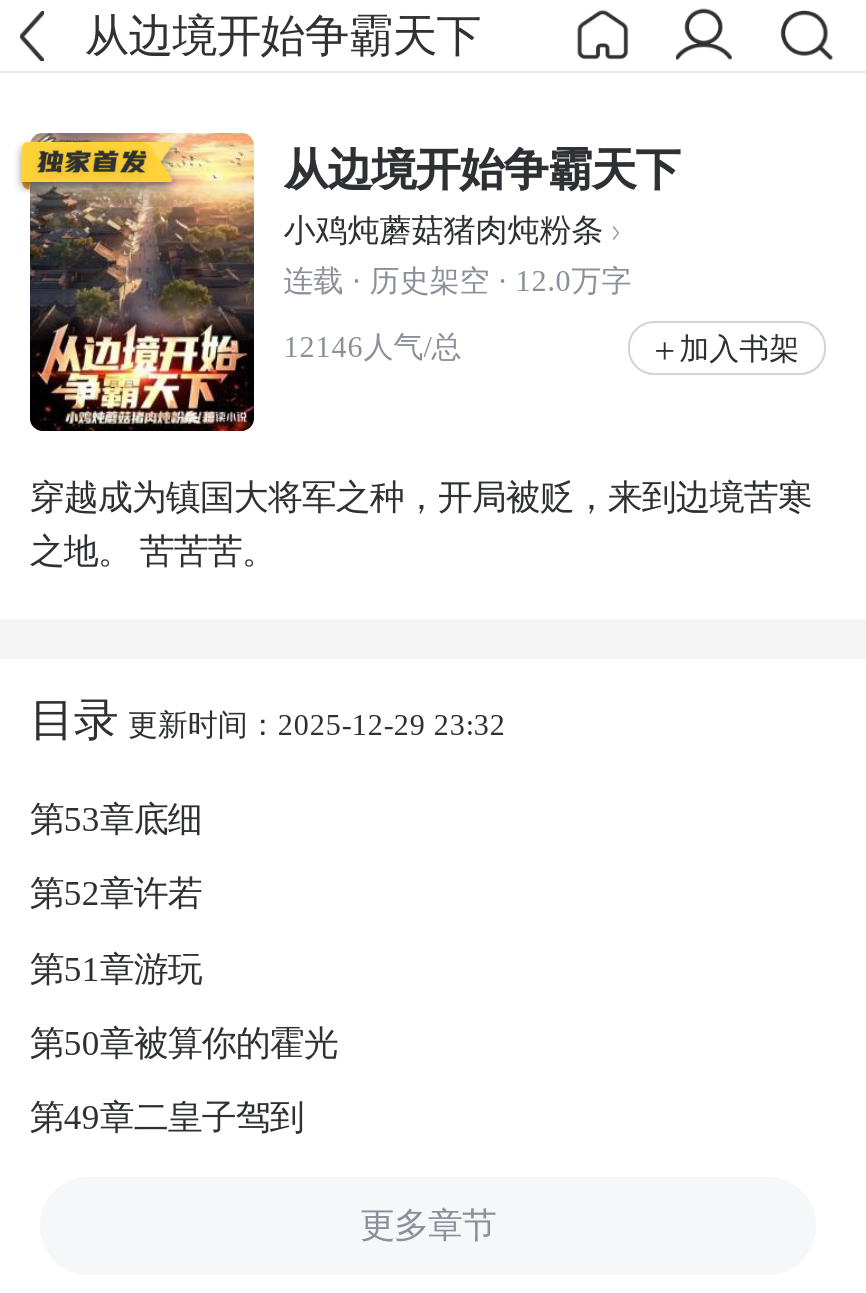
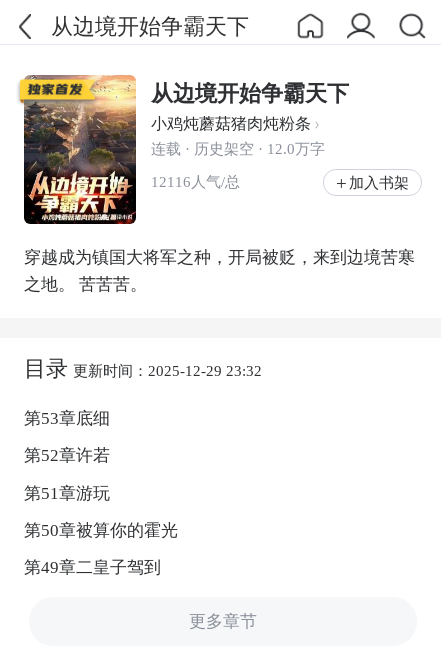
[284,331,462,363] 12146人气/总 -> [151,174,240,190] 12116人气/总

